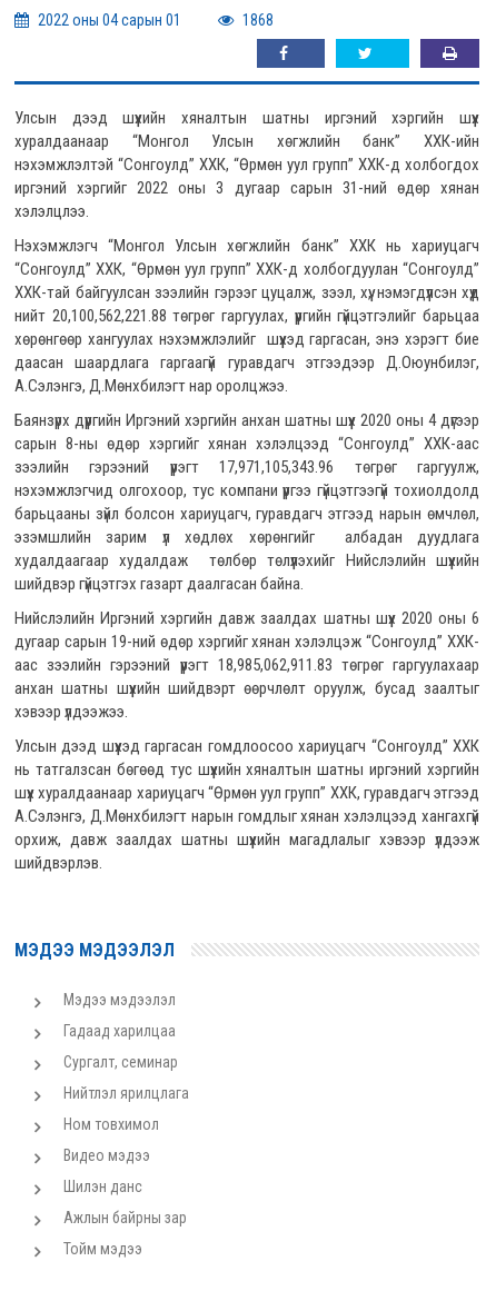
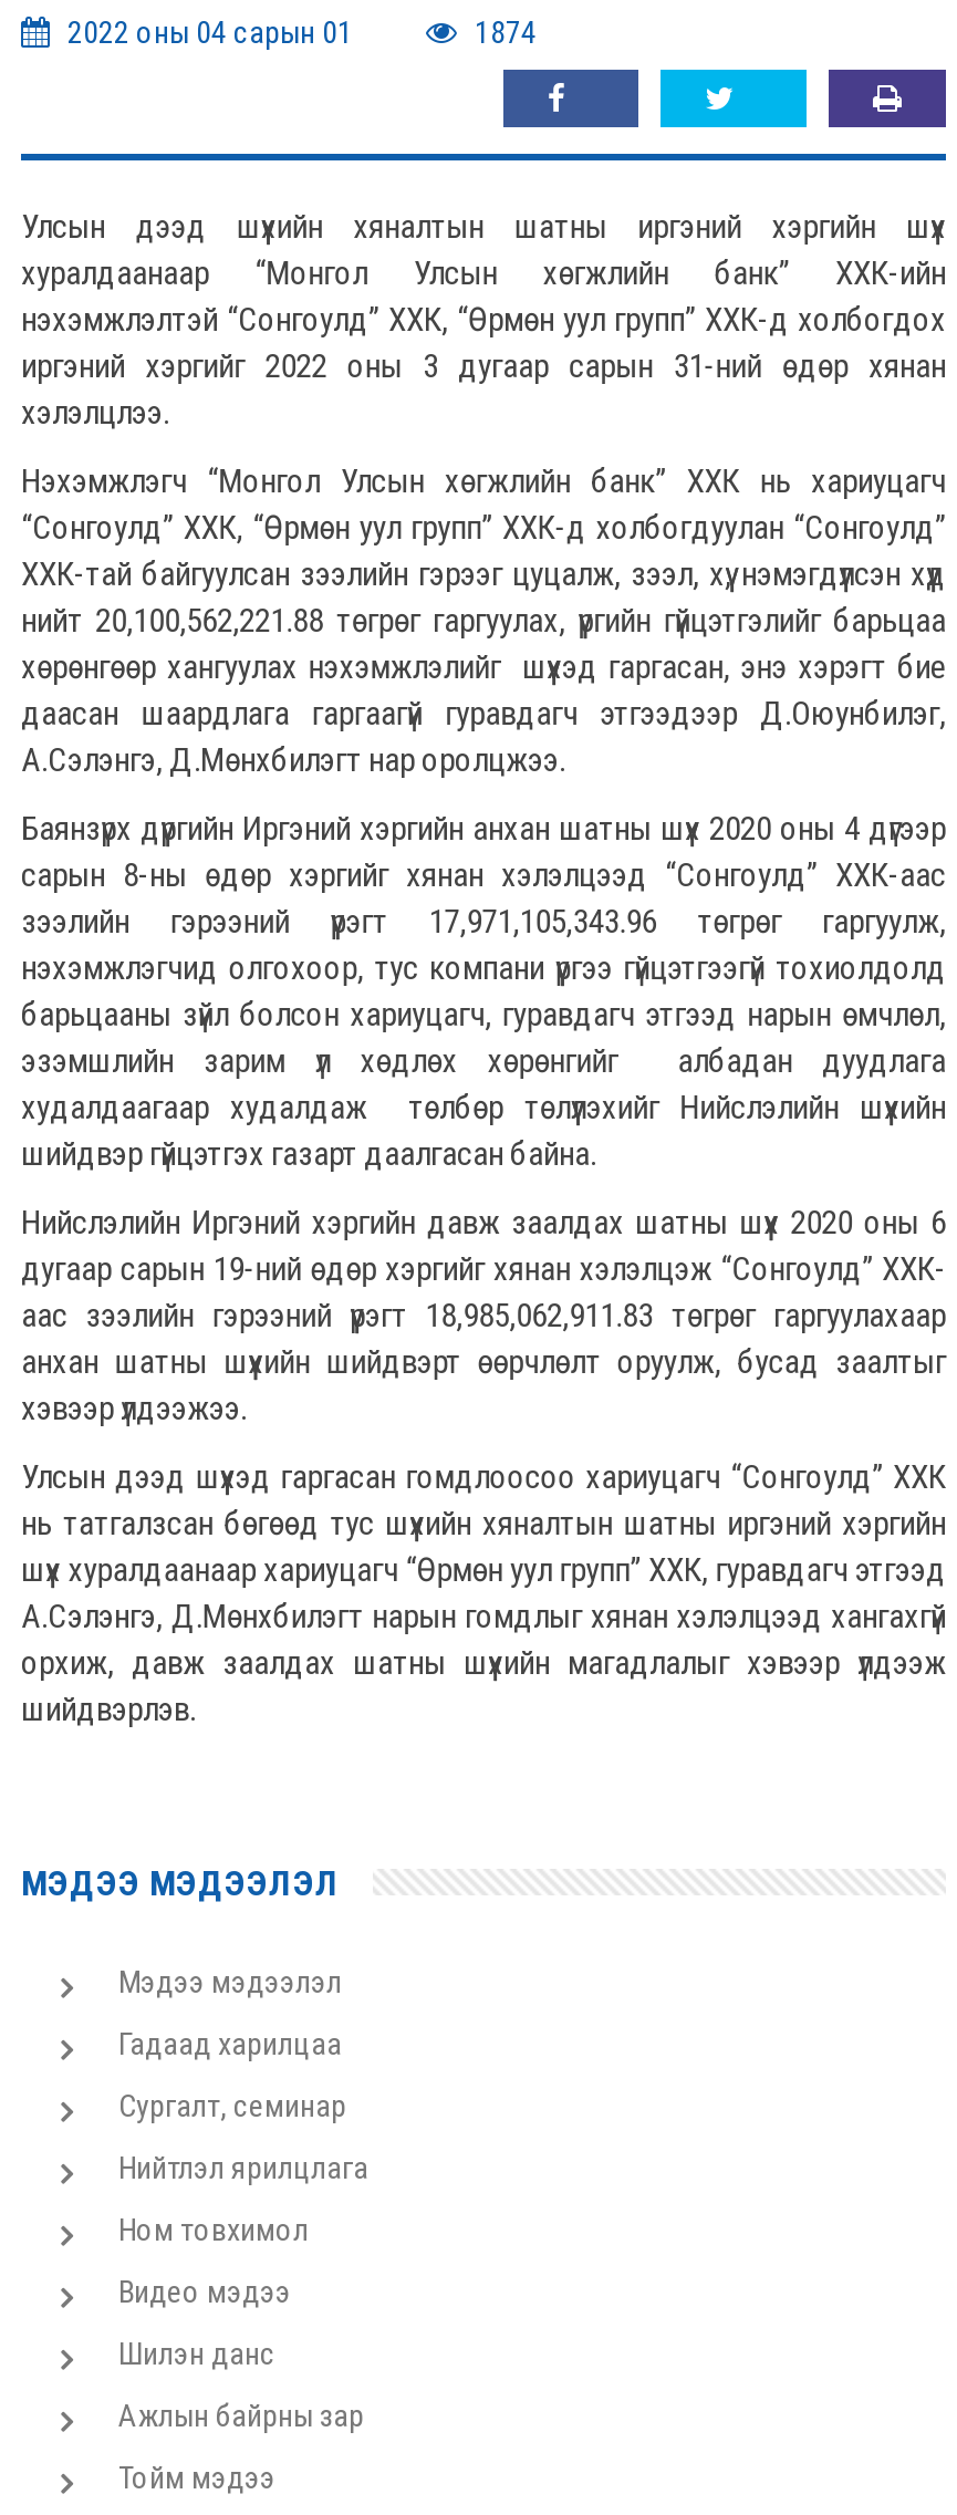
[239,11,274,29] 1868 -> [468,14,537,50] 1874

